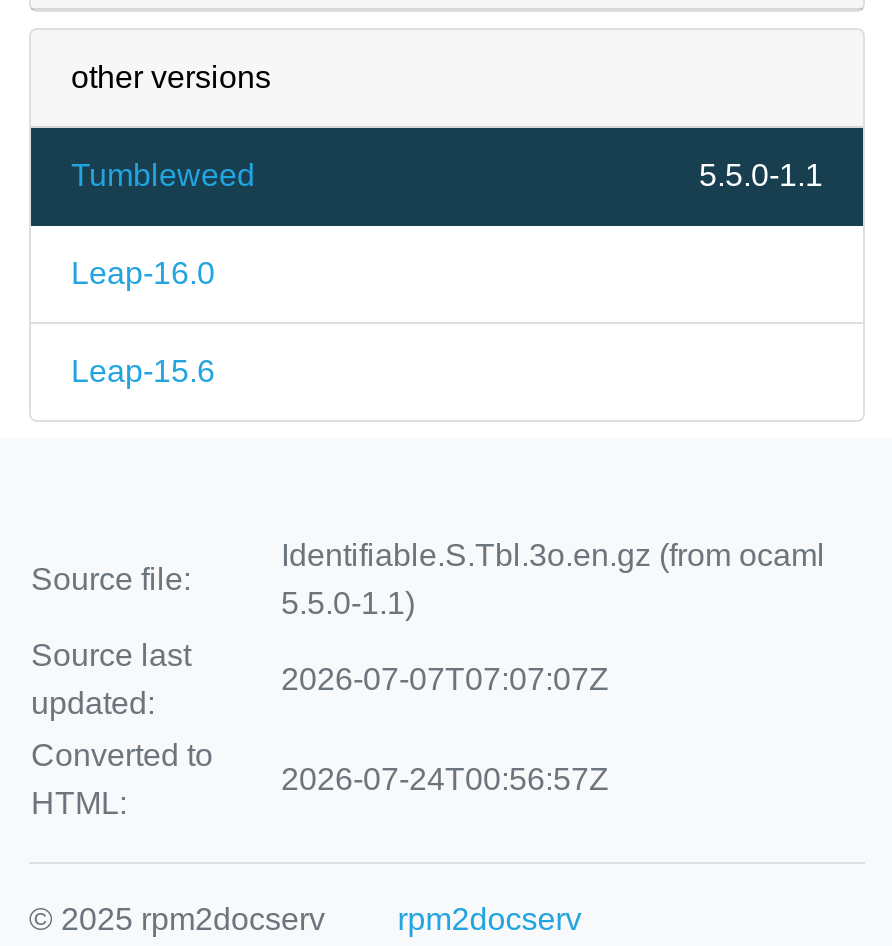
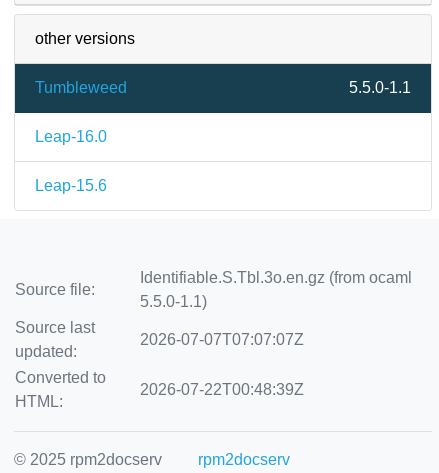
[281,762,609,796] 2026-07-24T00:56:57Z -> [140,381,304,398] 2026-07-22T00:48:39Z

